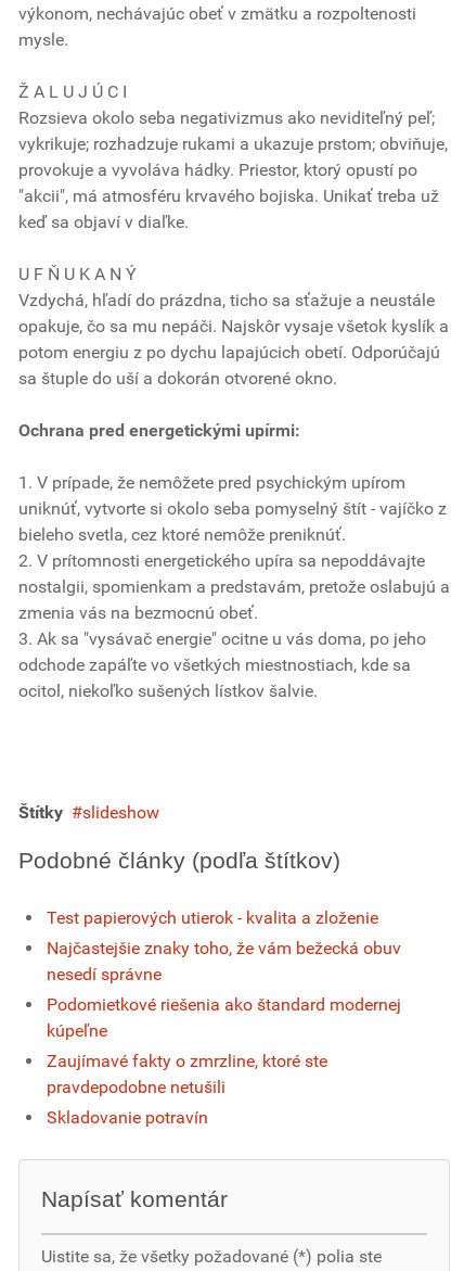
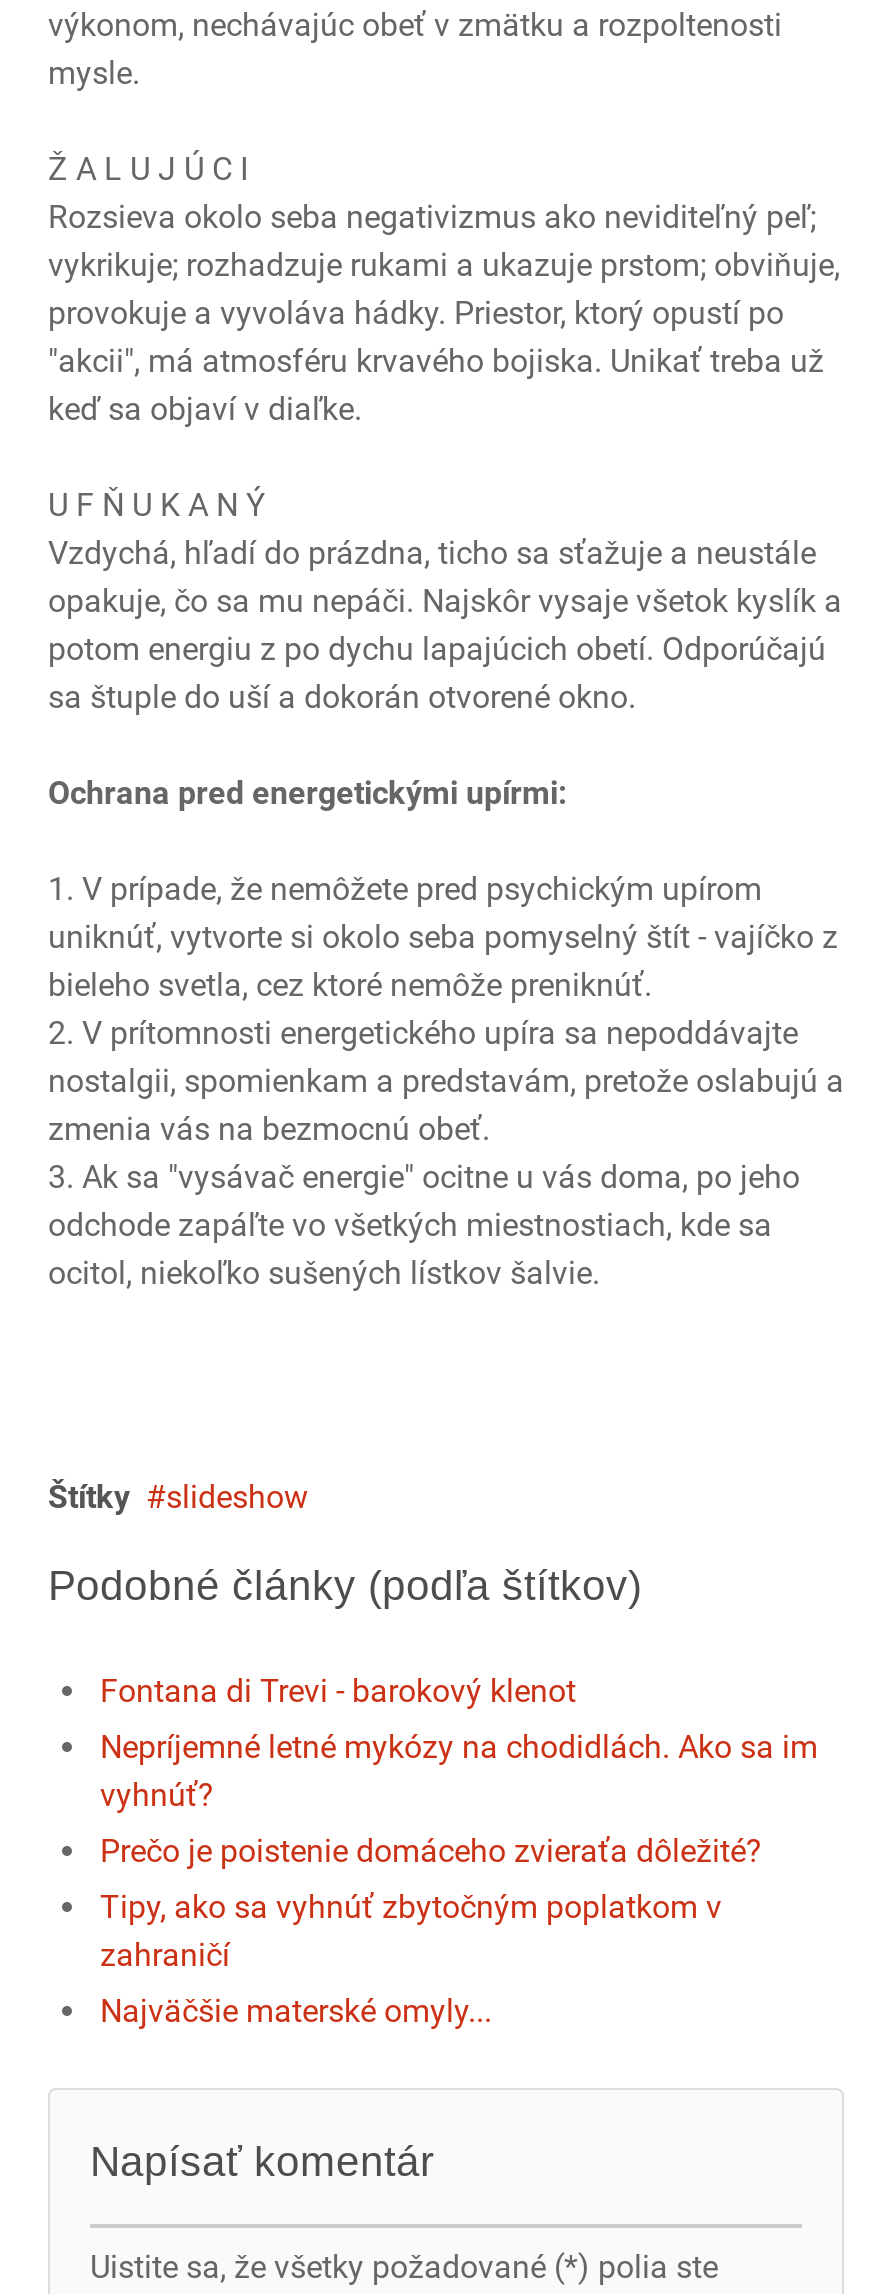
[47,908,378,928] Test papierových utierok - kvalita a zloženie -> [100,1673,576,1711] Fontana di Trevi - barokový klenot
[47,938,401,985] Najčastejšie znaky toho, že vám bežecká obuv | nesedí správne -> [100,1729,818,1815] Nepríjemné letné mykózy na chodidlách. Ako sa im | vyhnúť?
[47,995,401,1041] Podomietkové riešenia ako štandard modernej | kúpeľne -> [100,1833,762,1871] Prečo je poistenie domáceho zvieraťa dôležité?
[47,1051,327,1098] Zaujímavé fakty o zmrzline, ktoré ste | pravdepodobne netušili -> [100,1889,722,1975] Tipy, ako sa vyhnúť zbytočným poplatkom v | zahraničí
[47,1107,208,1128] Skladovanie potravín -> [100,1993,492,2031] Najväčšie materské omyly...

